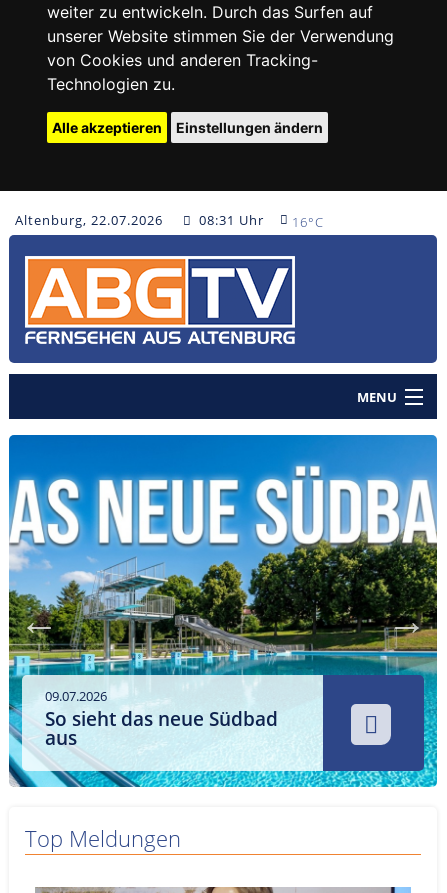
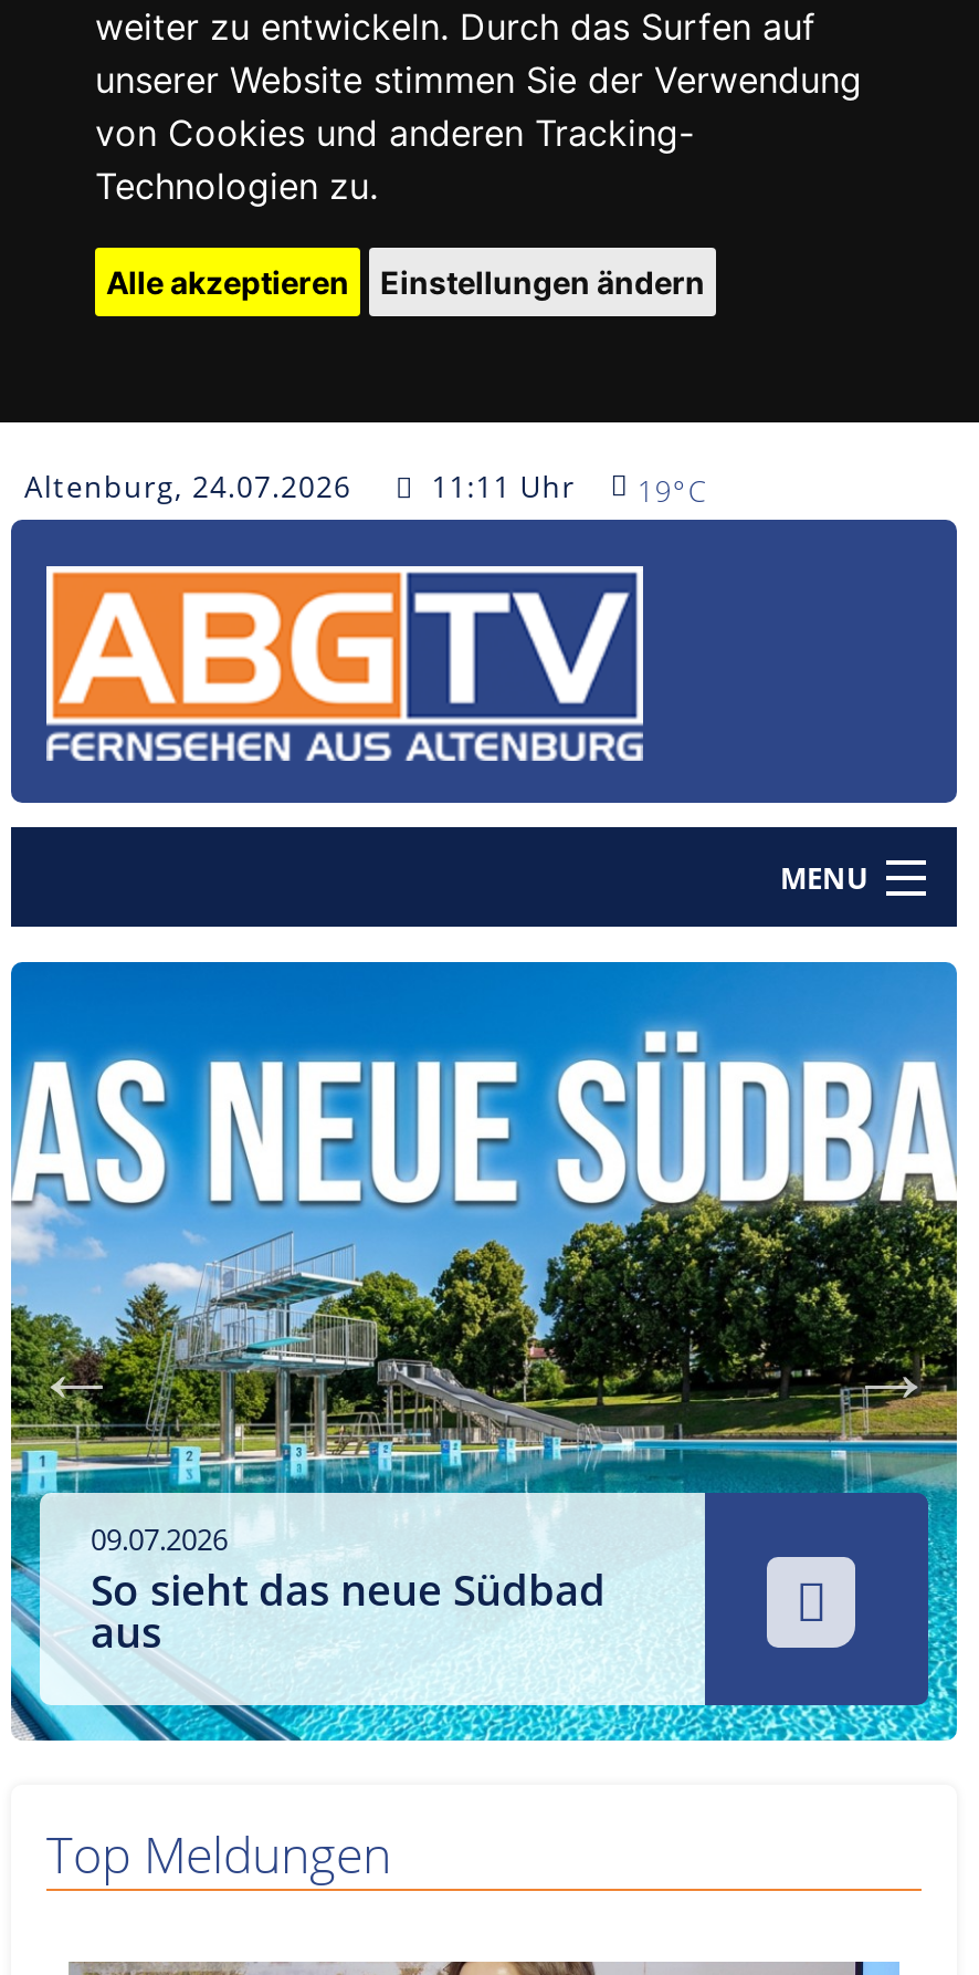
[15,211,324,231] Altenburg, 22.07.2026 | 08:31 Uhr | 16°C -> [24,467,708,511] Altenburg, 24.07.2026 | 11:11 Uhr | 19°C

